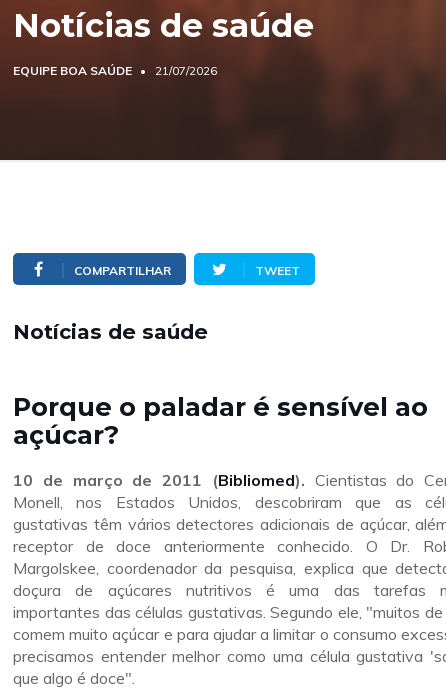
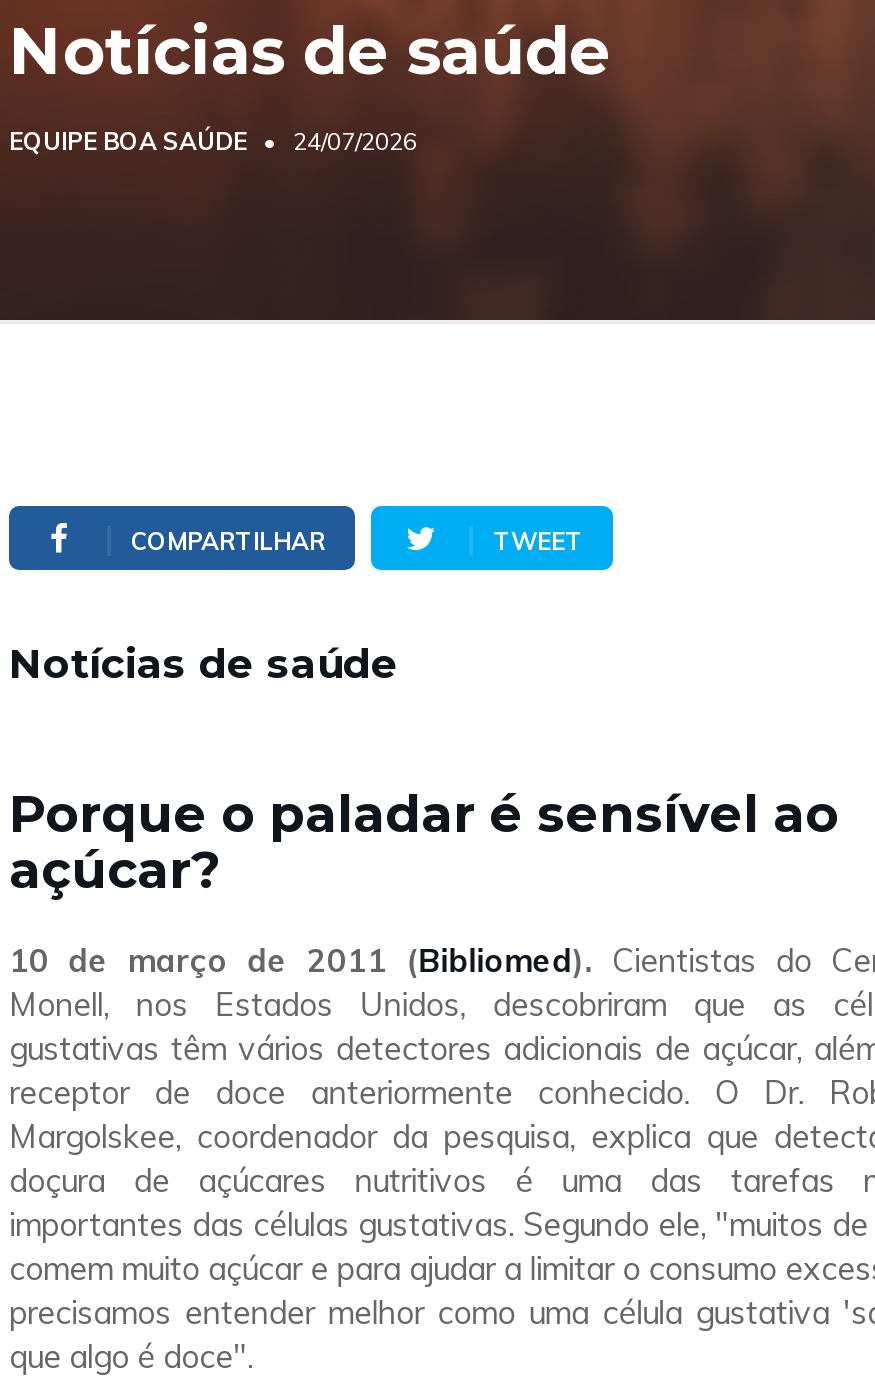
[13,63,217,78] EQUIPE BOA SAÚDE 21/07/2026 -> [9,126,417,156] EQUIPE BOA SAÚDE 24/07/2026

